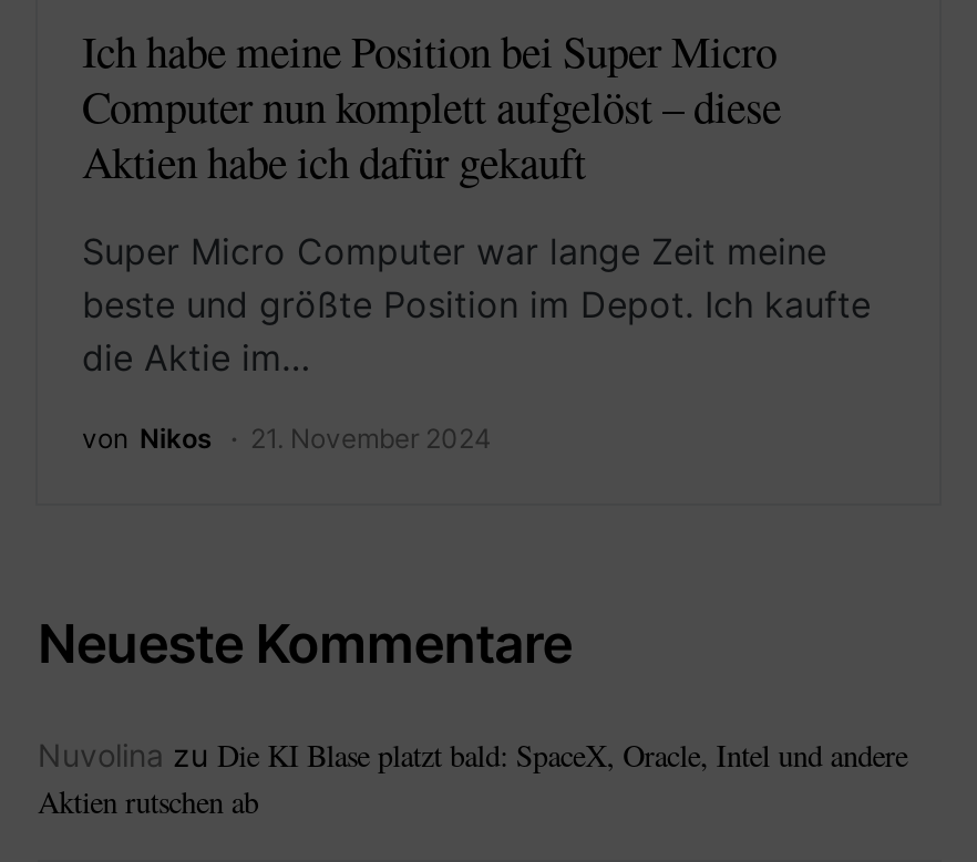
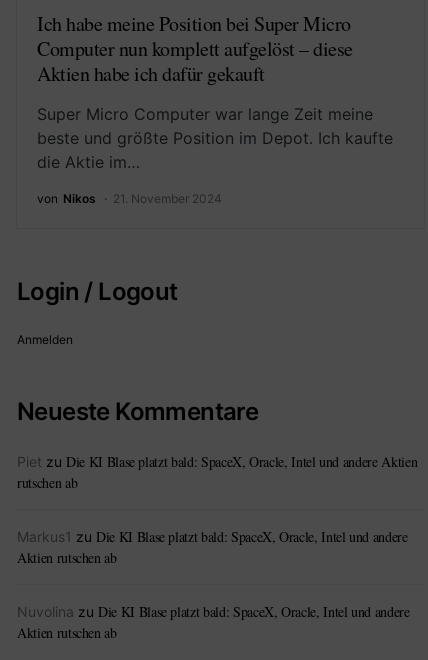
none -> [17,277,178,347] Login / Logout | Anmelden
none -> [17,452,417,567] Piet zu Die KI Blase platzt bald: SpaceX, Oracle, Intel und andere Aktien | rutschen ab | Markus1 zu Die KI Blase platzt bald: SpaceX, Oracle, Intel und andere | Aktien rutschen ab

